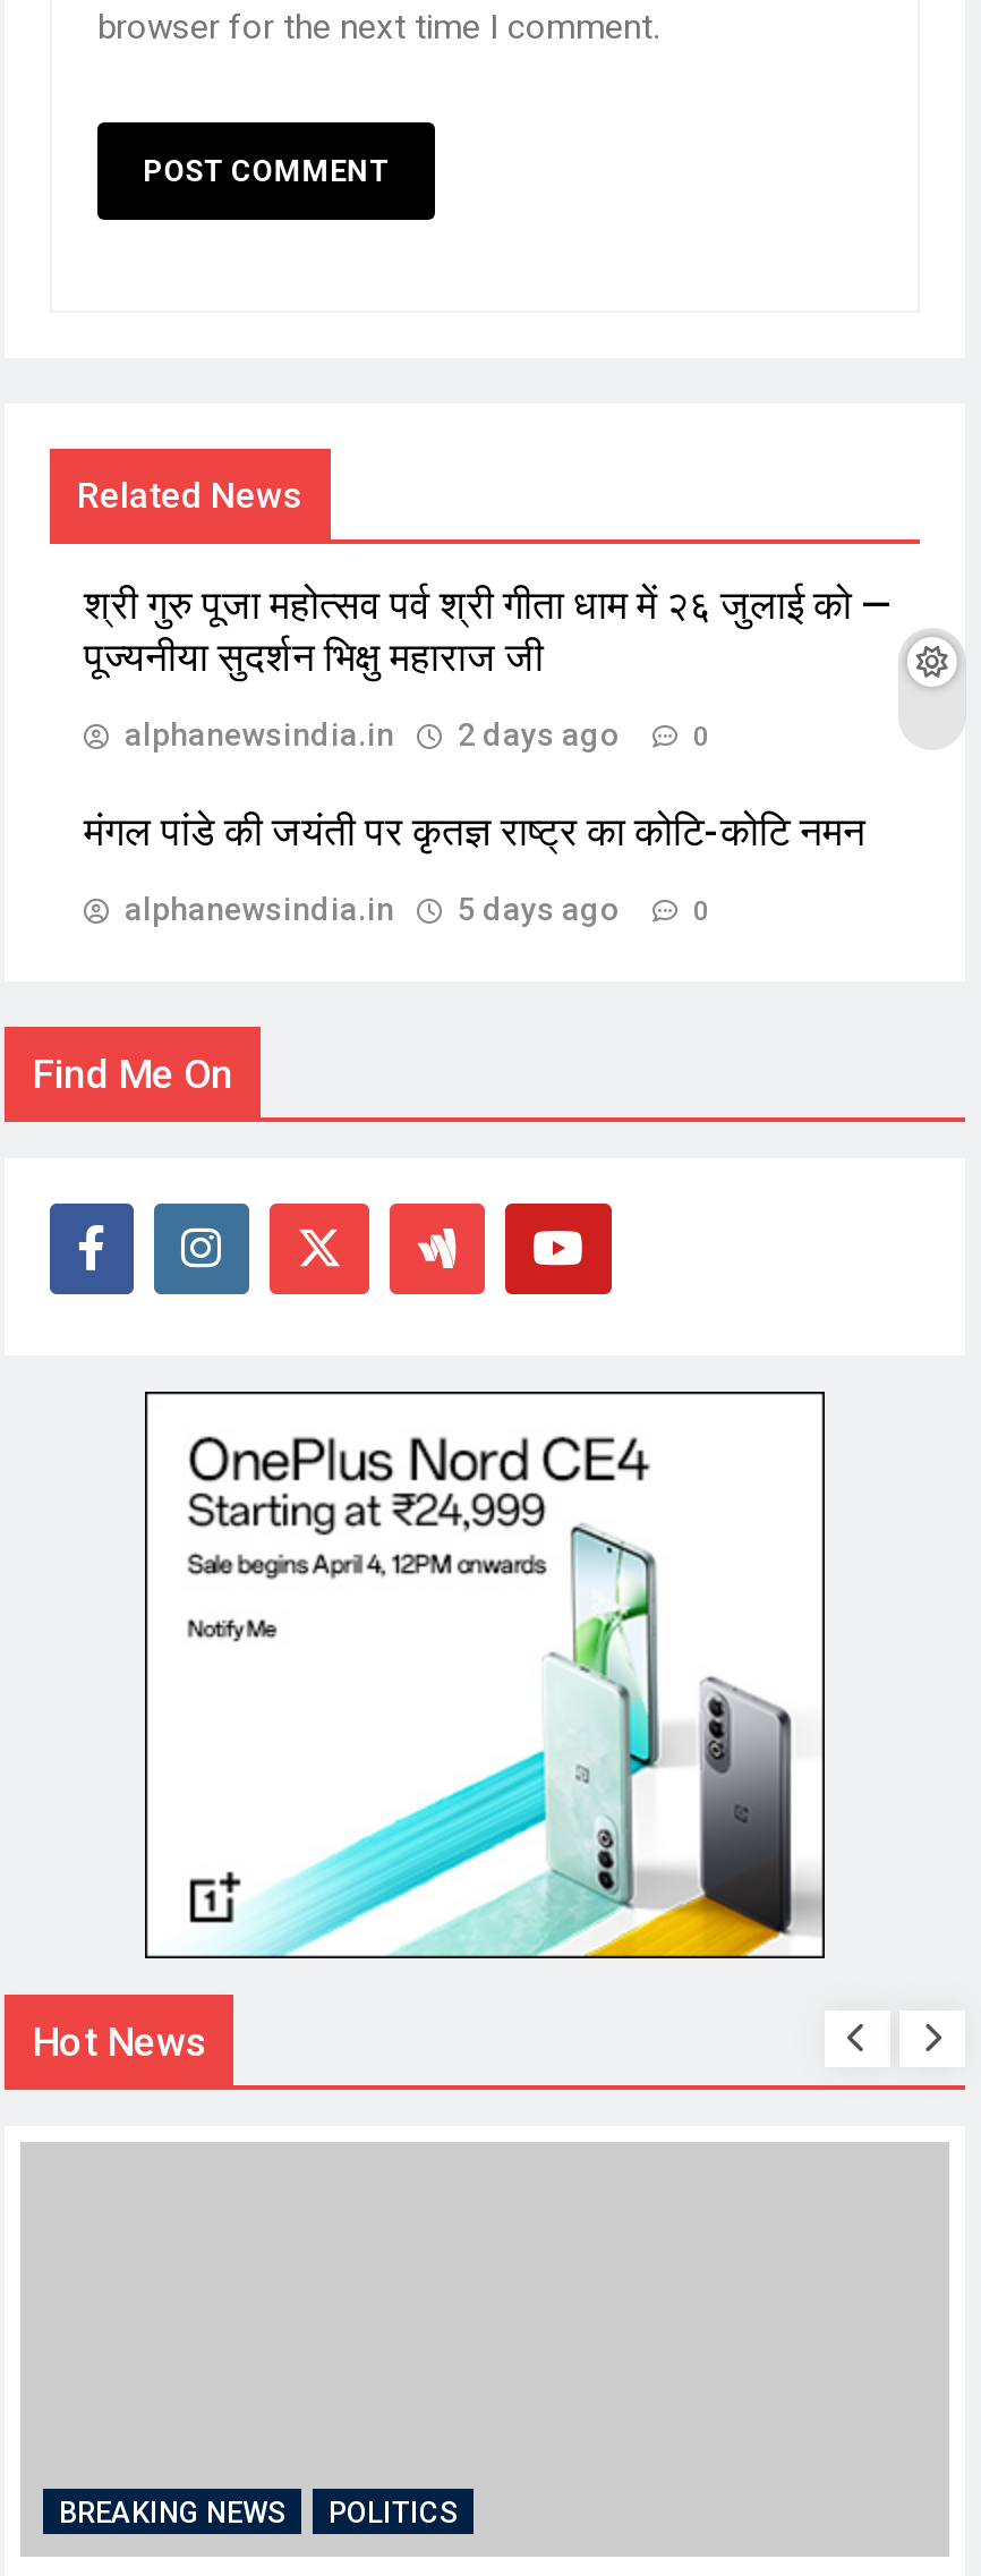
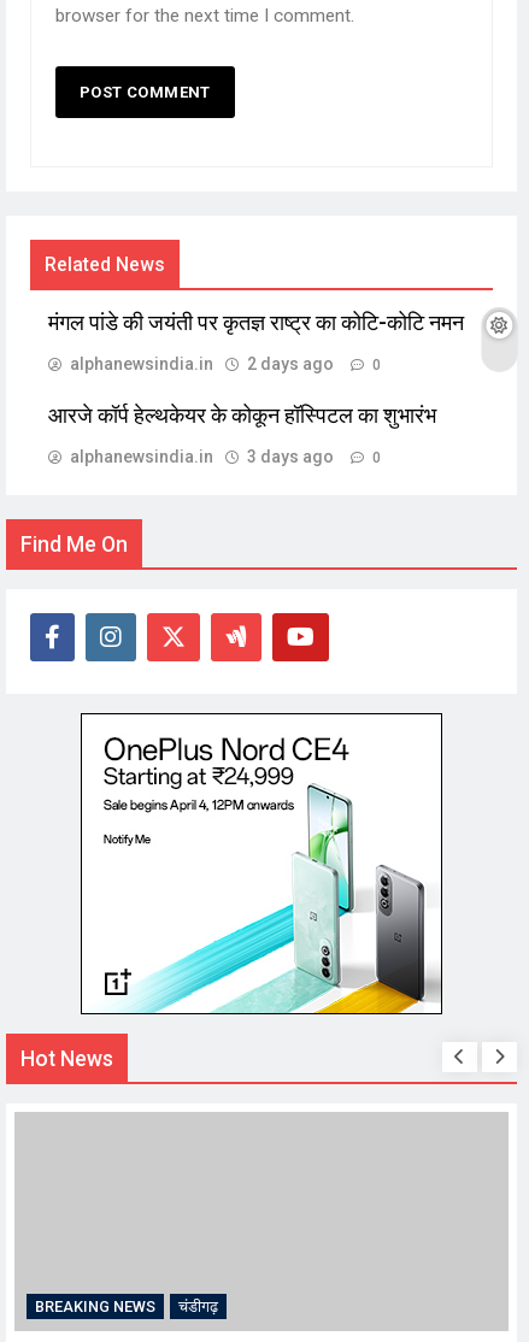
[84,584,893,681] श्री गुरु पूजा महोत्सव पर्व श्री गीता धाम में २६ जुलाई को — | पूज्यनीया सुदर्शन भिक्षु महाराज जी -> none
none -> [48,403,436,427] आरजे कॉर्प हेल्थकेयर के कोकून हॉस्पिटल का शुभारंभ
moved [84,811,865,856] -> [48,310,464,334]: मंगल पांडे की जयंती पर कृतज्ञ राष्ट्र का कोटि-कोटि नमन
[125,892,621,928] alphanewsindia.in 5 days ago -> [70,446,334,466] alphanewsindia.in 3 days ago
[329,2496,458,2530] POLITICS -> [178,1297,218,1315] चंडीगढ़

